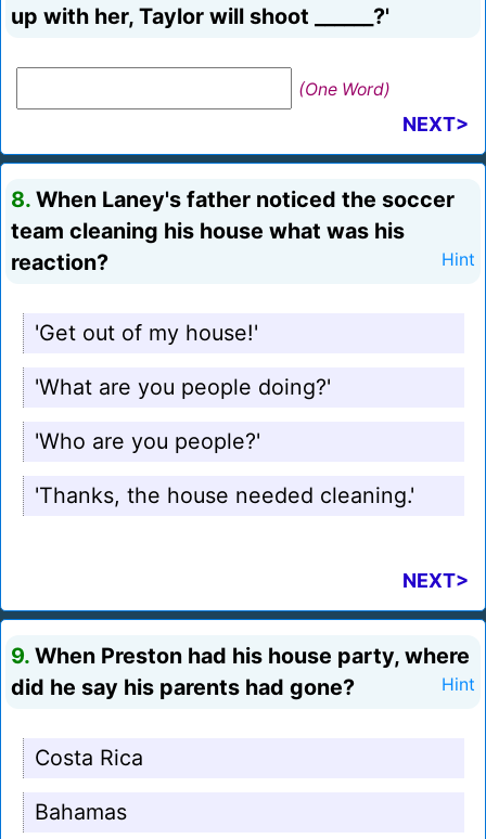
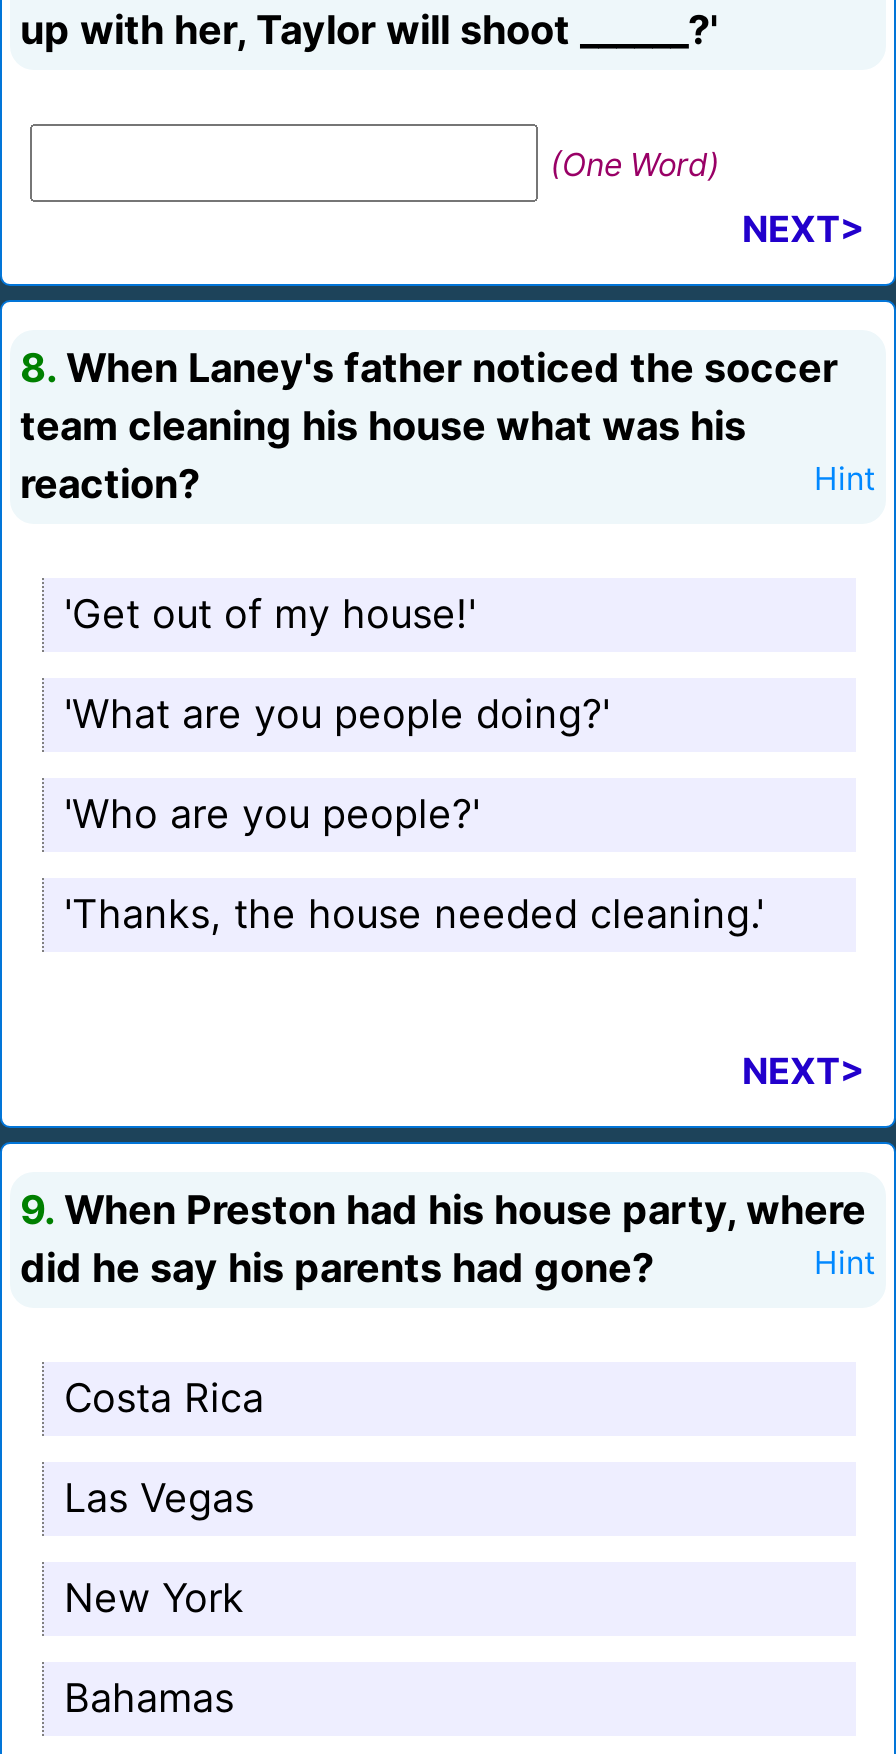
none -> [64,1474,254,1622] Las Vegas | New York

